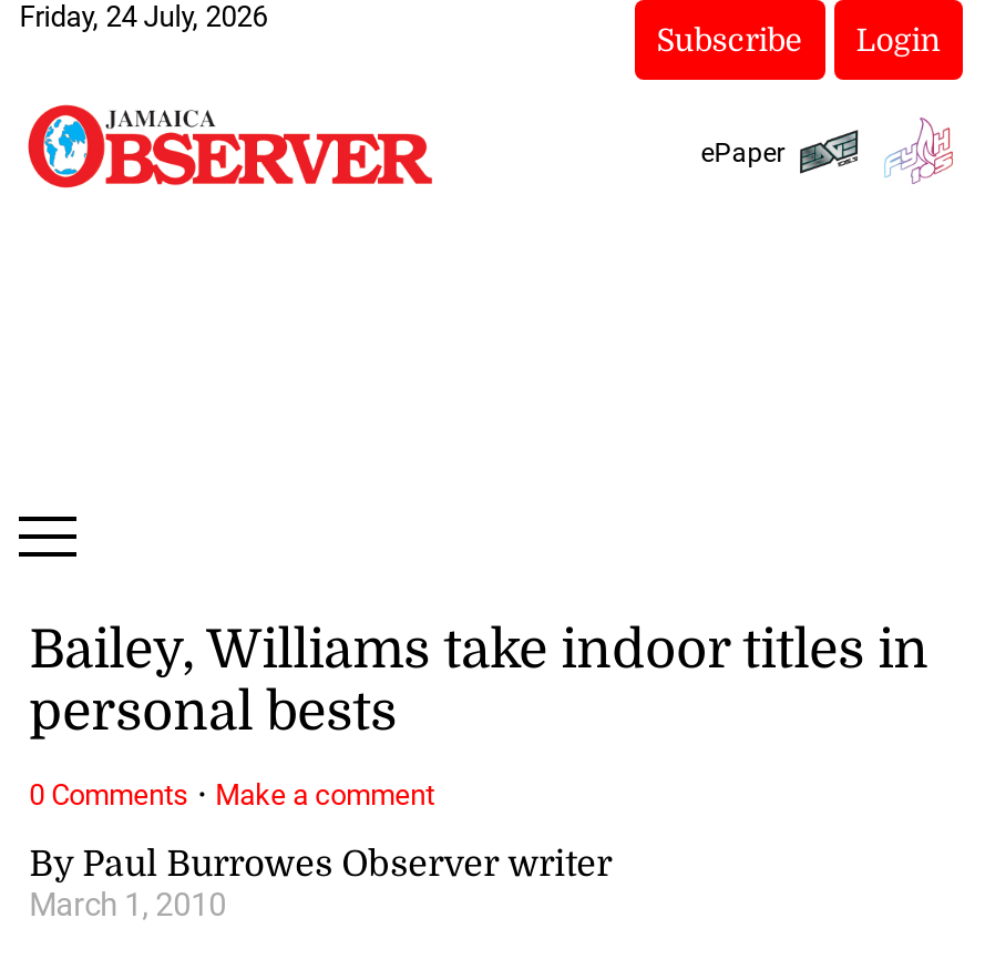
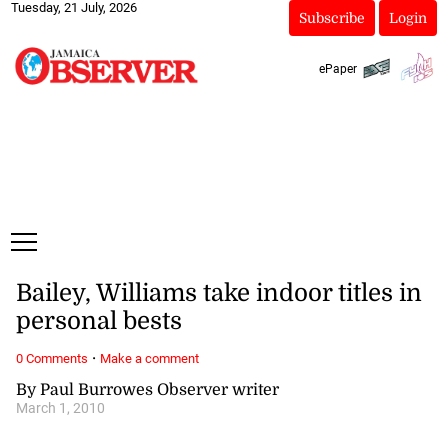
[19,0,267,33] Friday, 24 July, 2026 -> [11,0,137,15] Tuesday, 21 July, 2026

